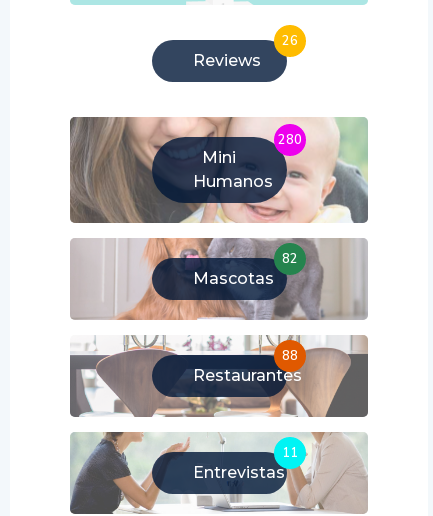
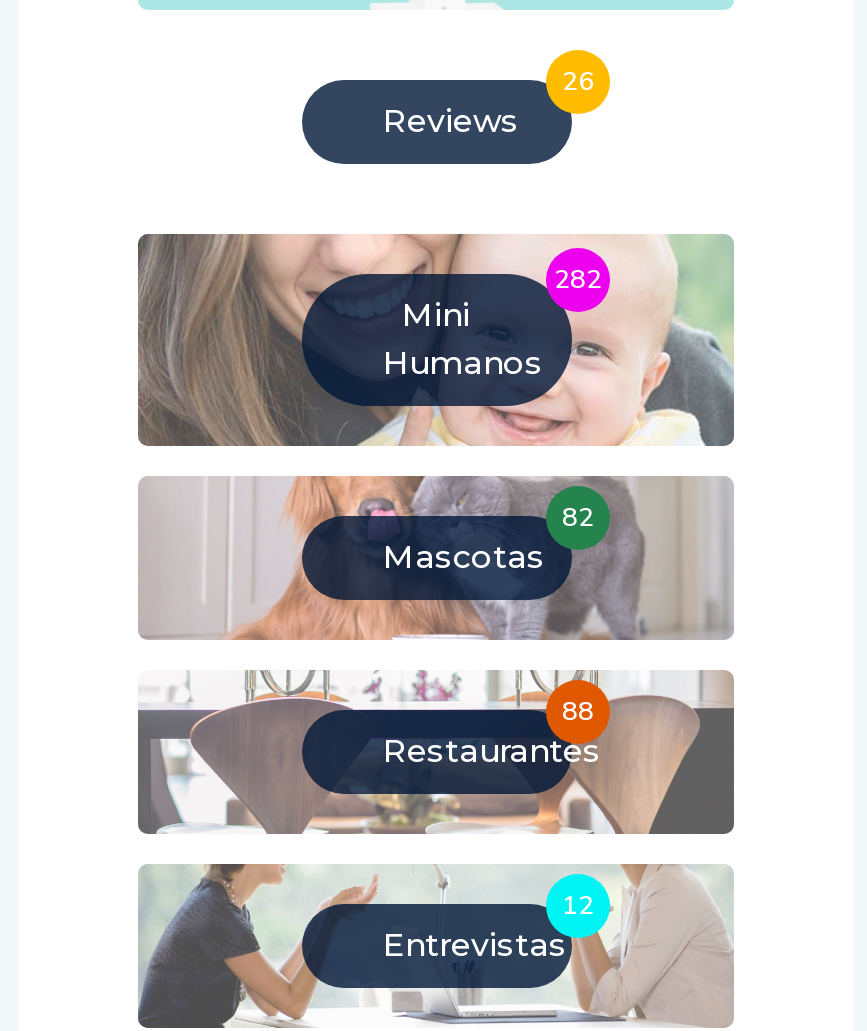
[278,131,302,149] 280 -> [554,262,602,298] 282
[282,444,298,462] 11 -> [562,889,594,925] 12

